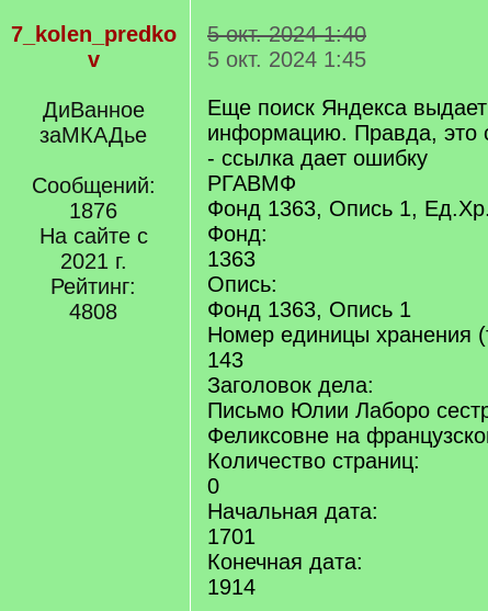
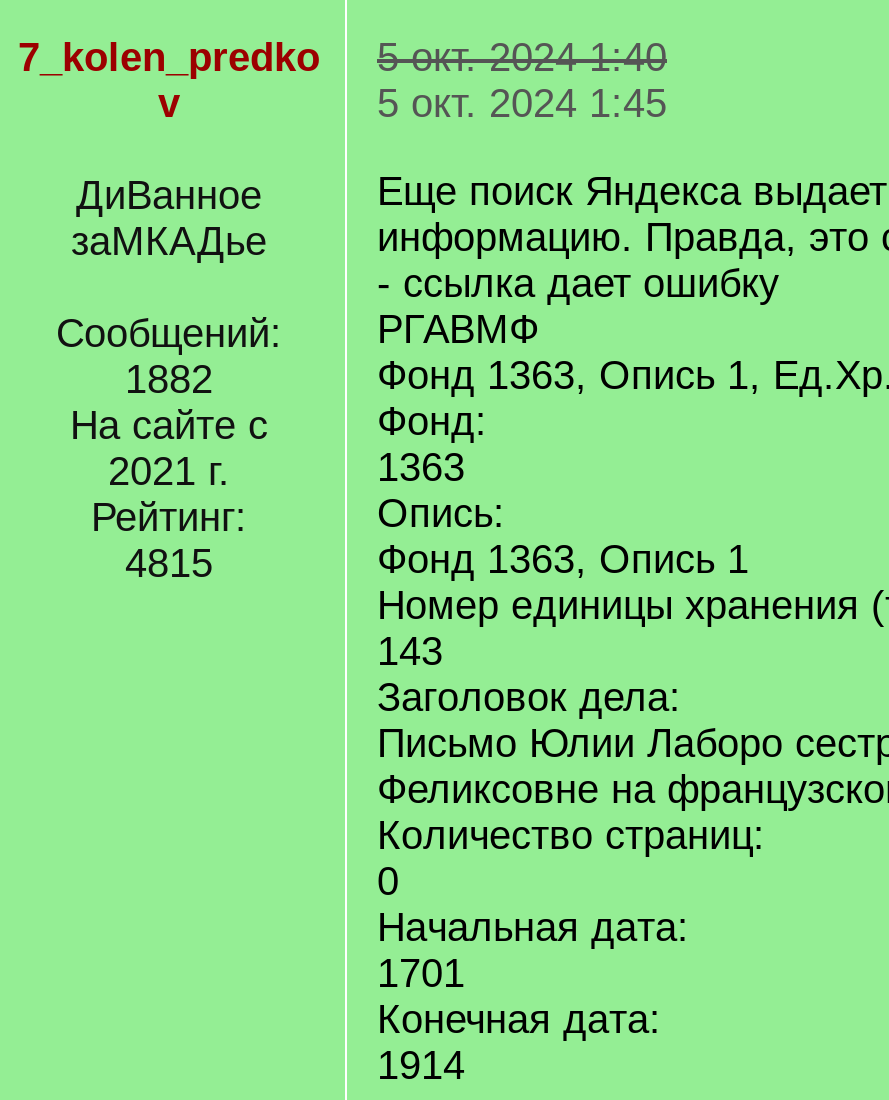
[69,199,117,223] 1876 -> [125,357,213,401] 1882
[69,299,117,324] 4808 -> [125,541,213,585] 4815

